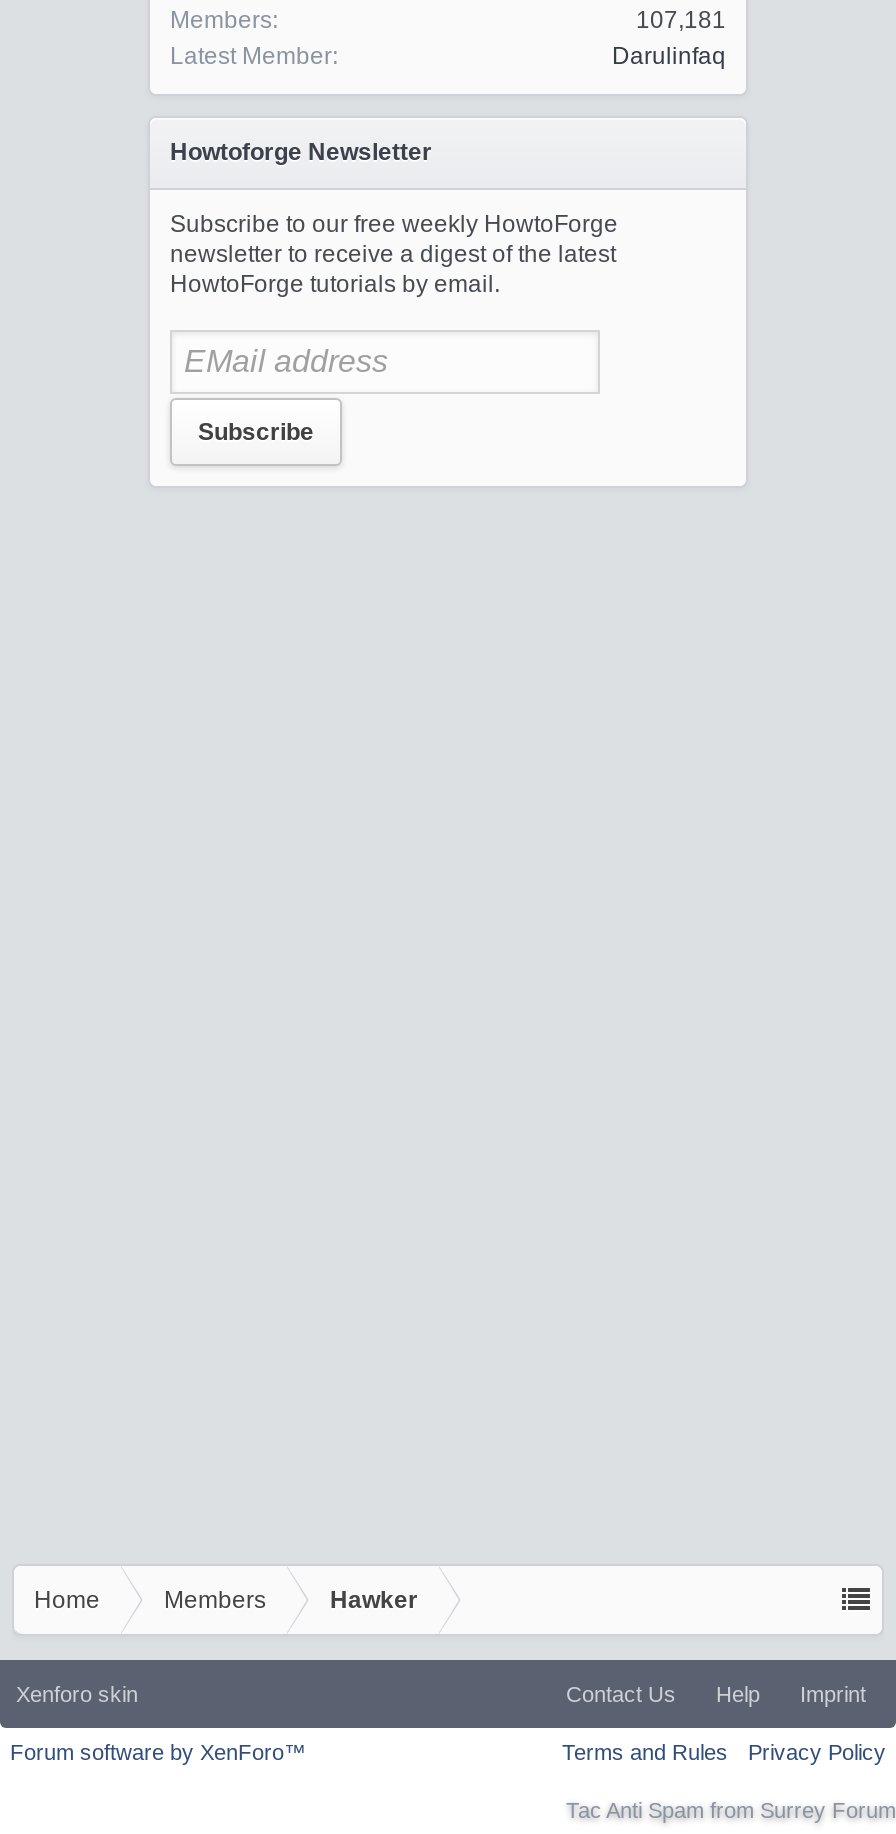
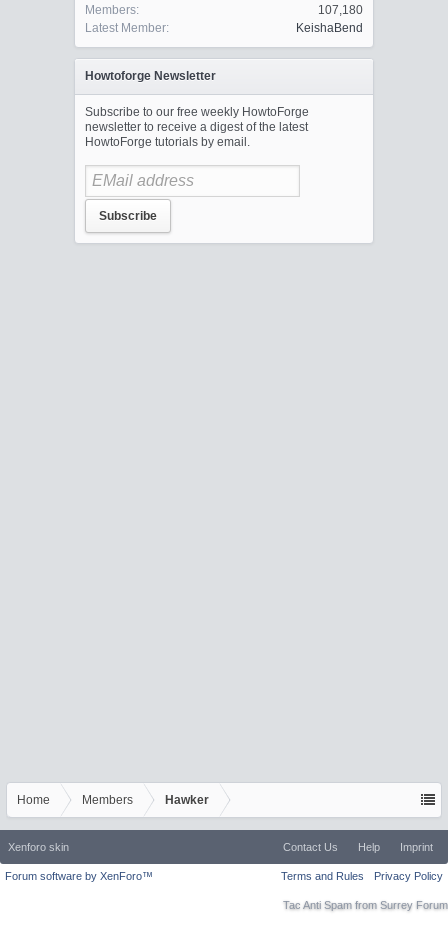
[636,6,726,34] 107,181 -> [318,3,363,17] 107,180
[612,42,726,70] Darulinfaq -> [296,21,363,35] KeishaBend

